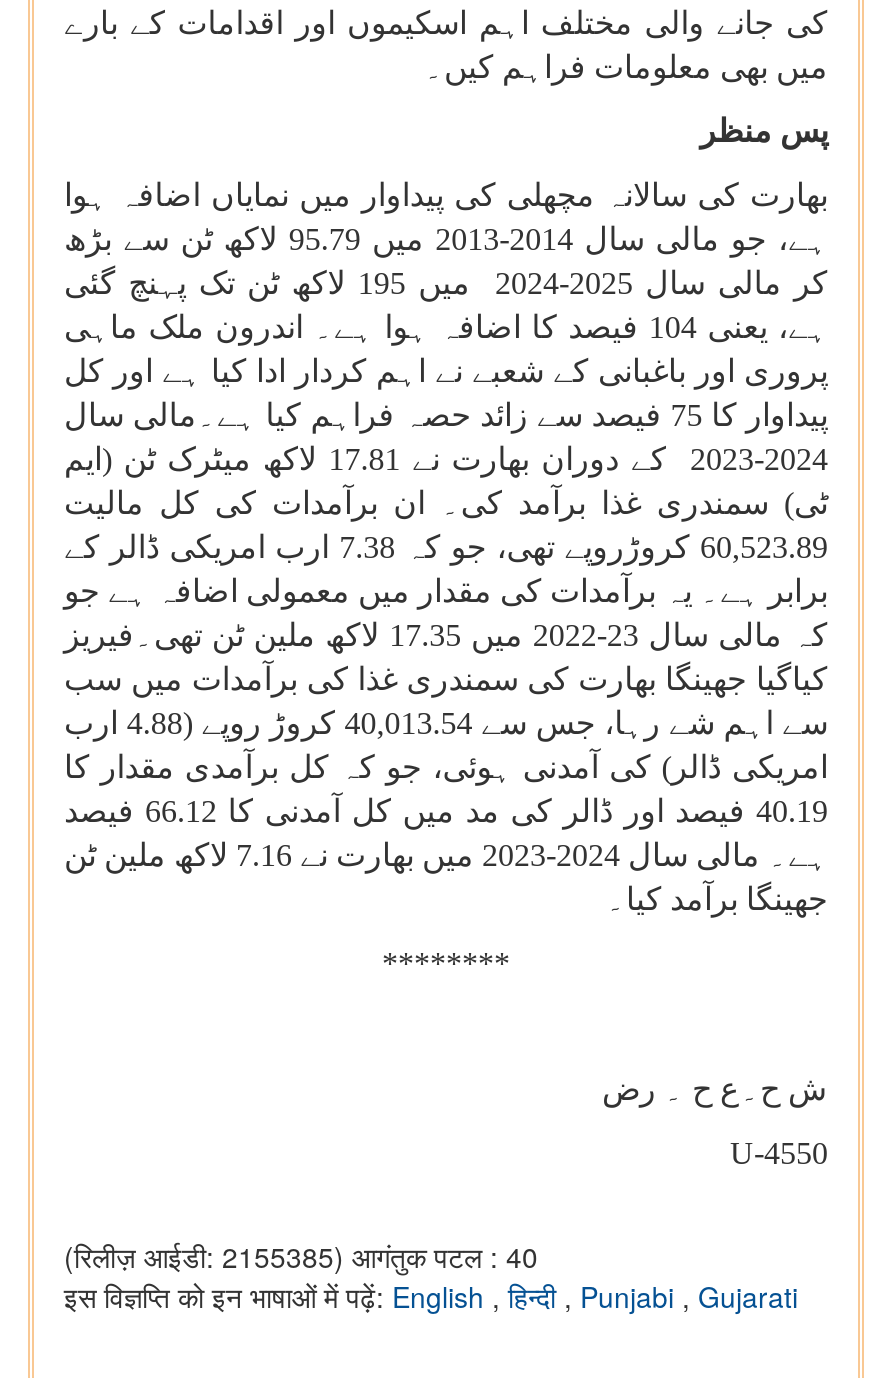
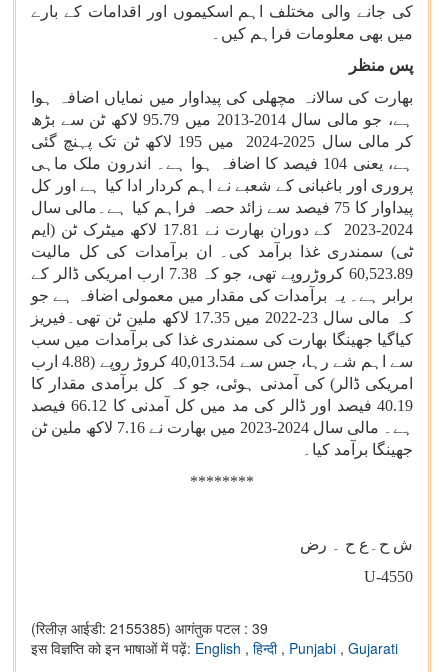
[64,1237,538,1277] (रिलीज़ आईडी: 2155385) आगंतुक पटल : 40 -> [31,618,268,638] (रिलीज़ आईडी: 2155385) आगंतुक पटल : 39

